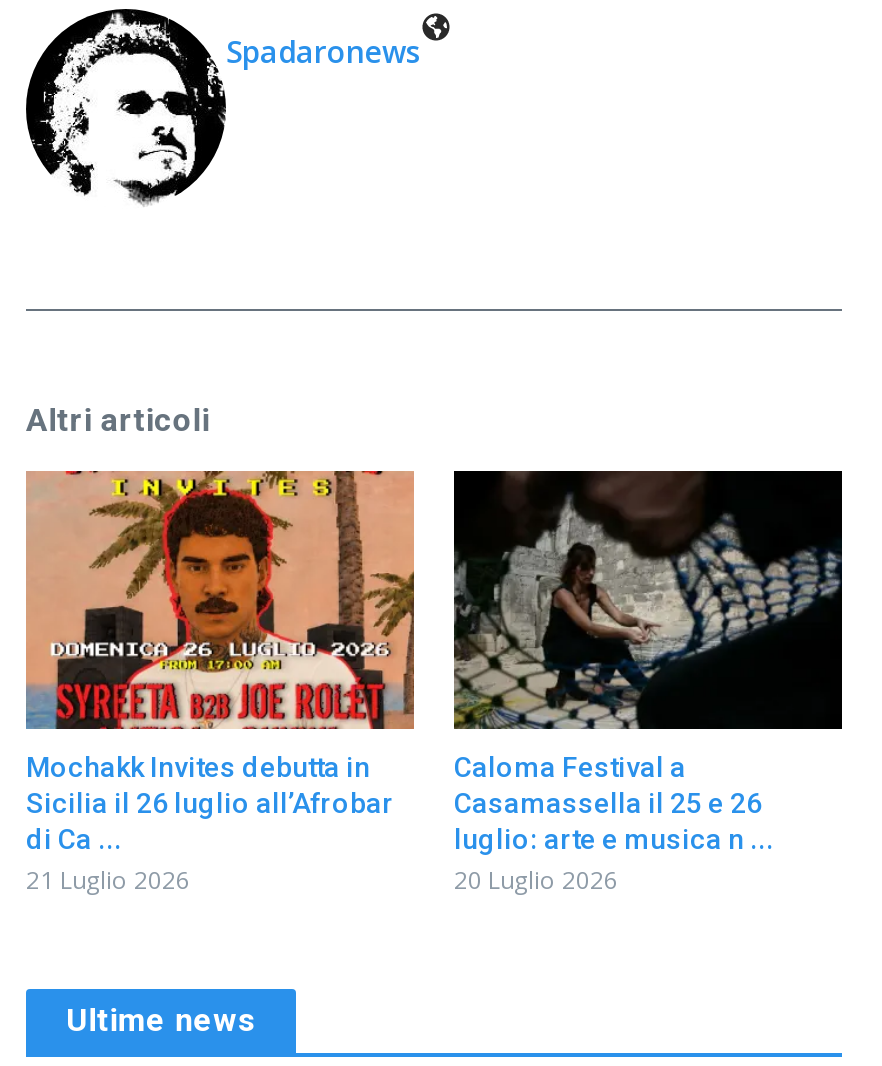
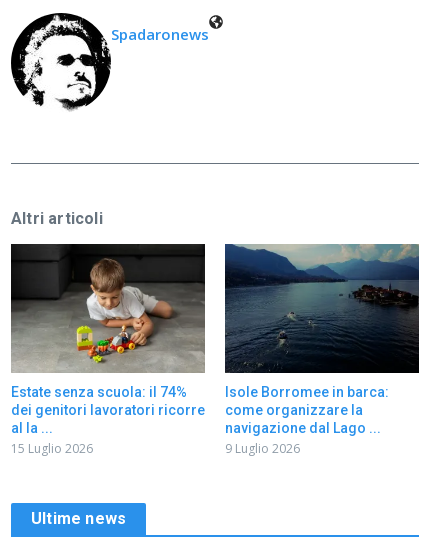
[24,469,416,898] [image] | Mochakk Invites debutta in | Sicilia il 26 luglio all’Afrobar | di Ca ... | 21 Luglio 2026 -> [10,243,206,457] [image] | Estate senza scuola: il 74% | dei genitori lavoratori ricorre | al la ... | 15 Luglio 2026
[452,469,844,898] [image] | Caloma Festival a | Casamassella il 25 e 26 | luglio: arte e musica n ... | 20 Luglio 2026 -> [224,243,420,457] [image] | Isole Borromee in barca: | come organizzare la | navigazione dal Lago ... | 9 Luglio 2026

